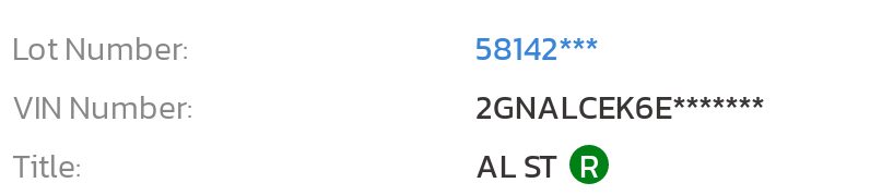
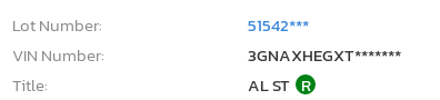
[475,22,598,72] 58142*** -> [248,12,309,37] 51542***
[475,81,764,131] 2GNALCEK6E******* -> [248,42,401,67] 3GNAXHEGXT*******

